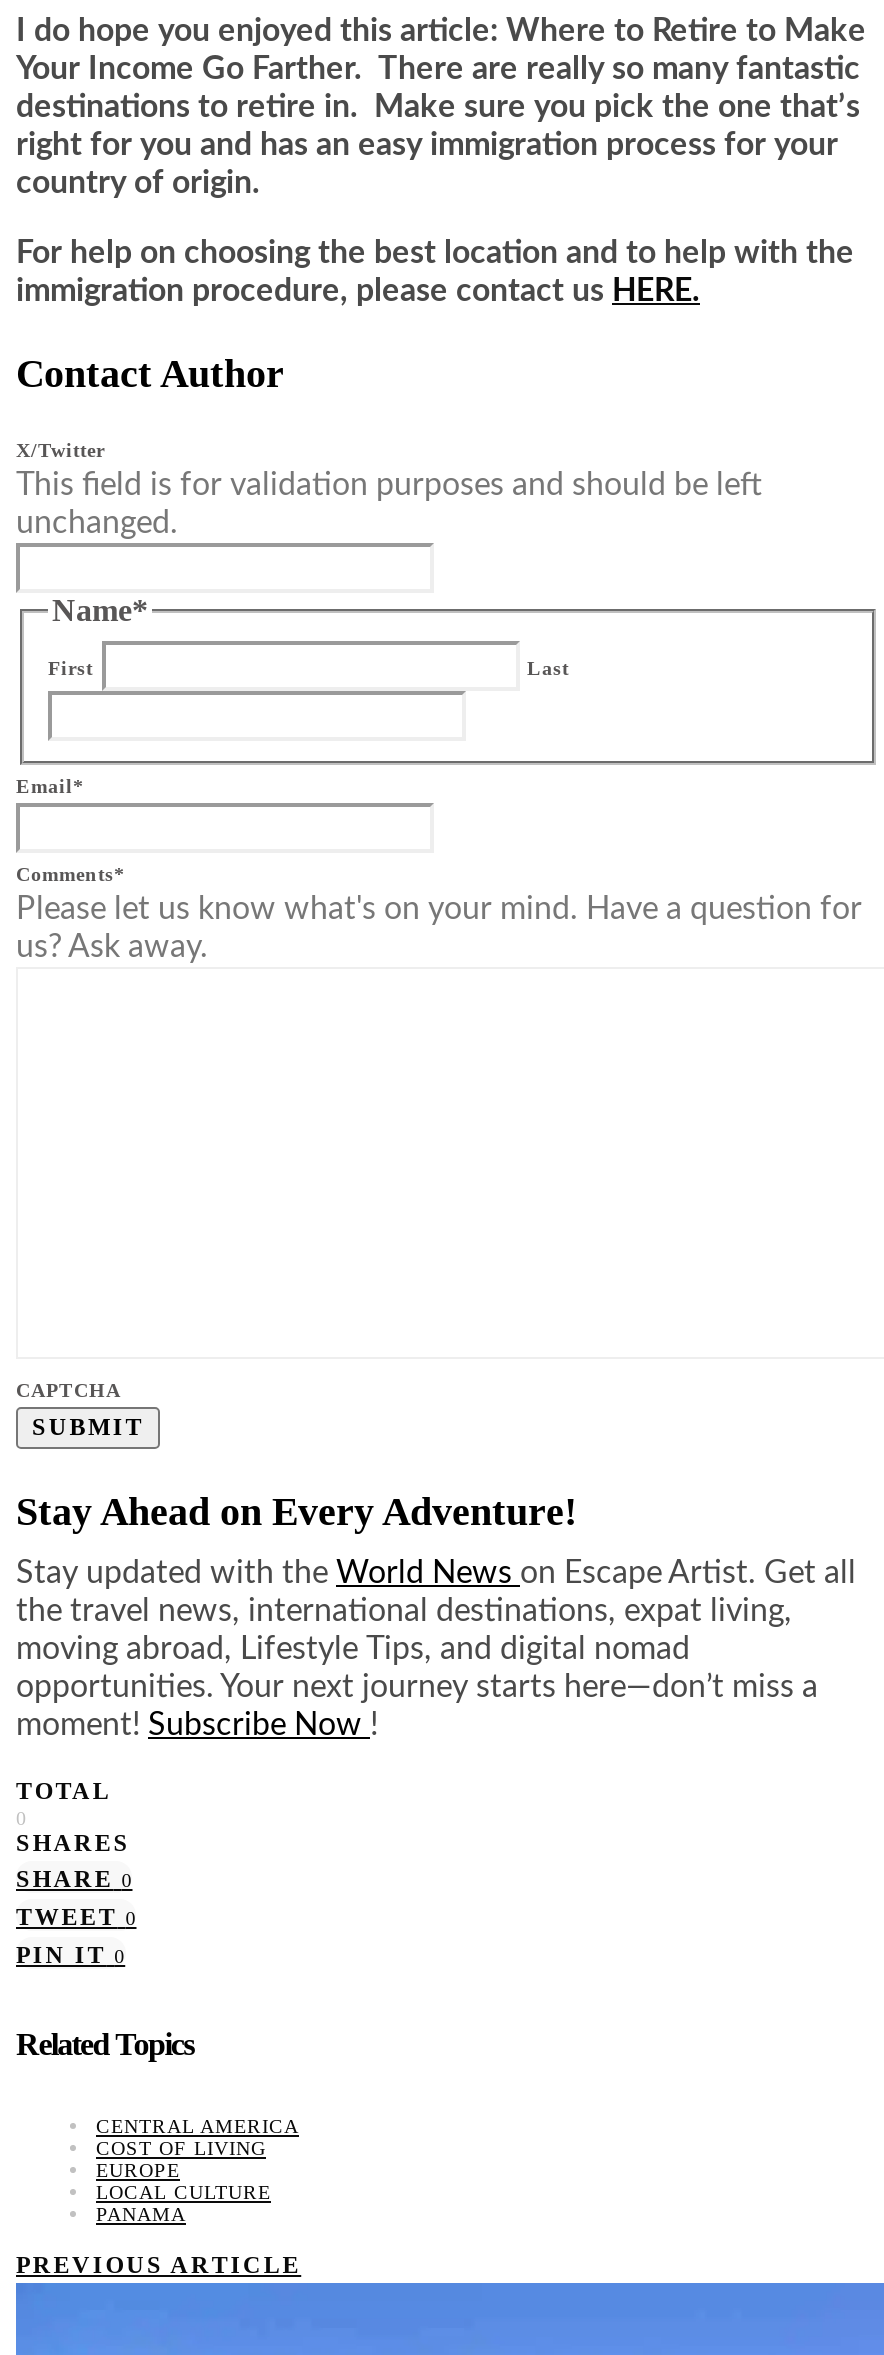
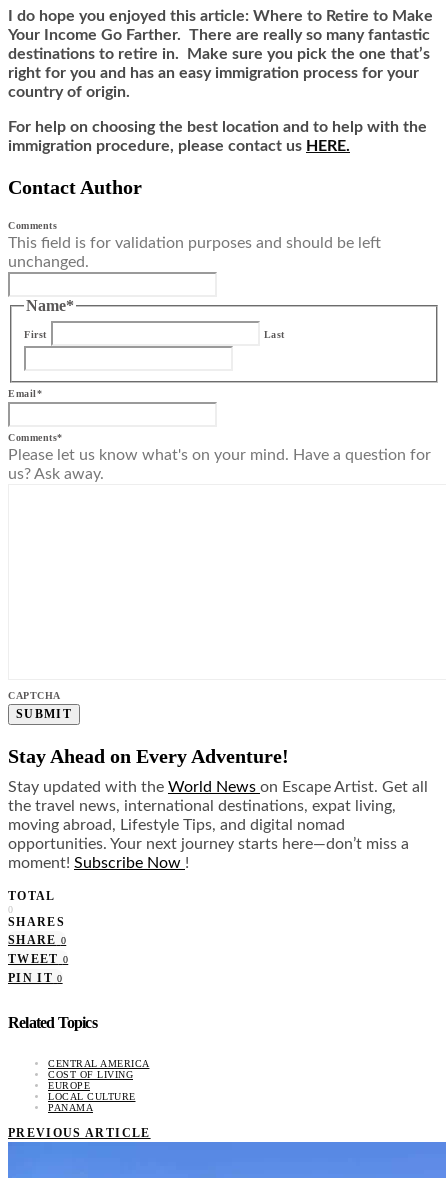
[16,440,105,462] X/Twitter -> [8,220,57,231] Comments

